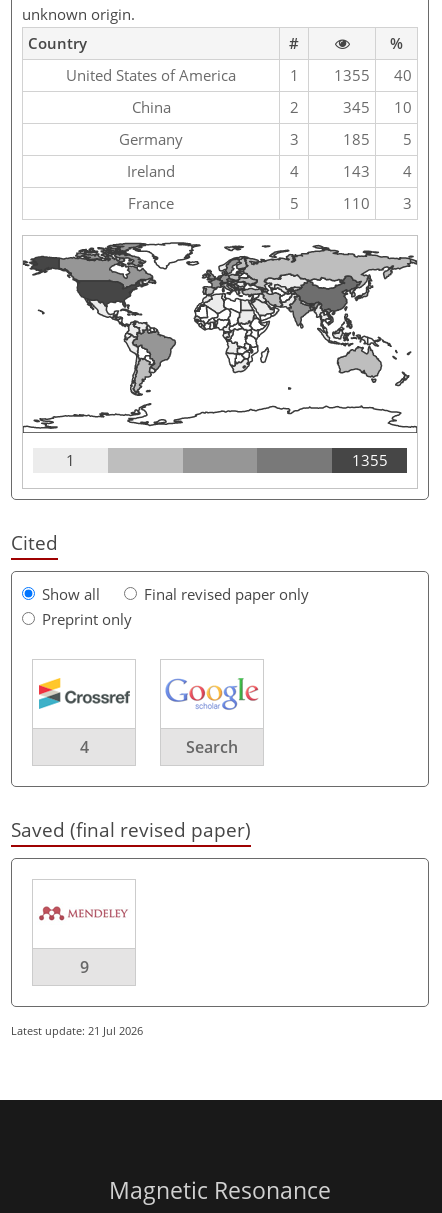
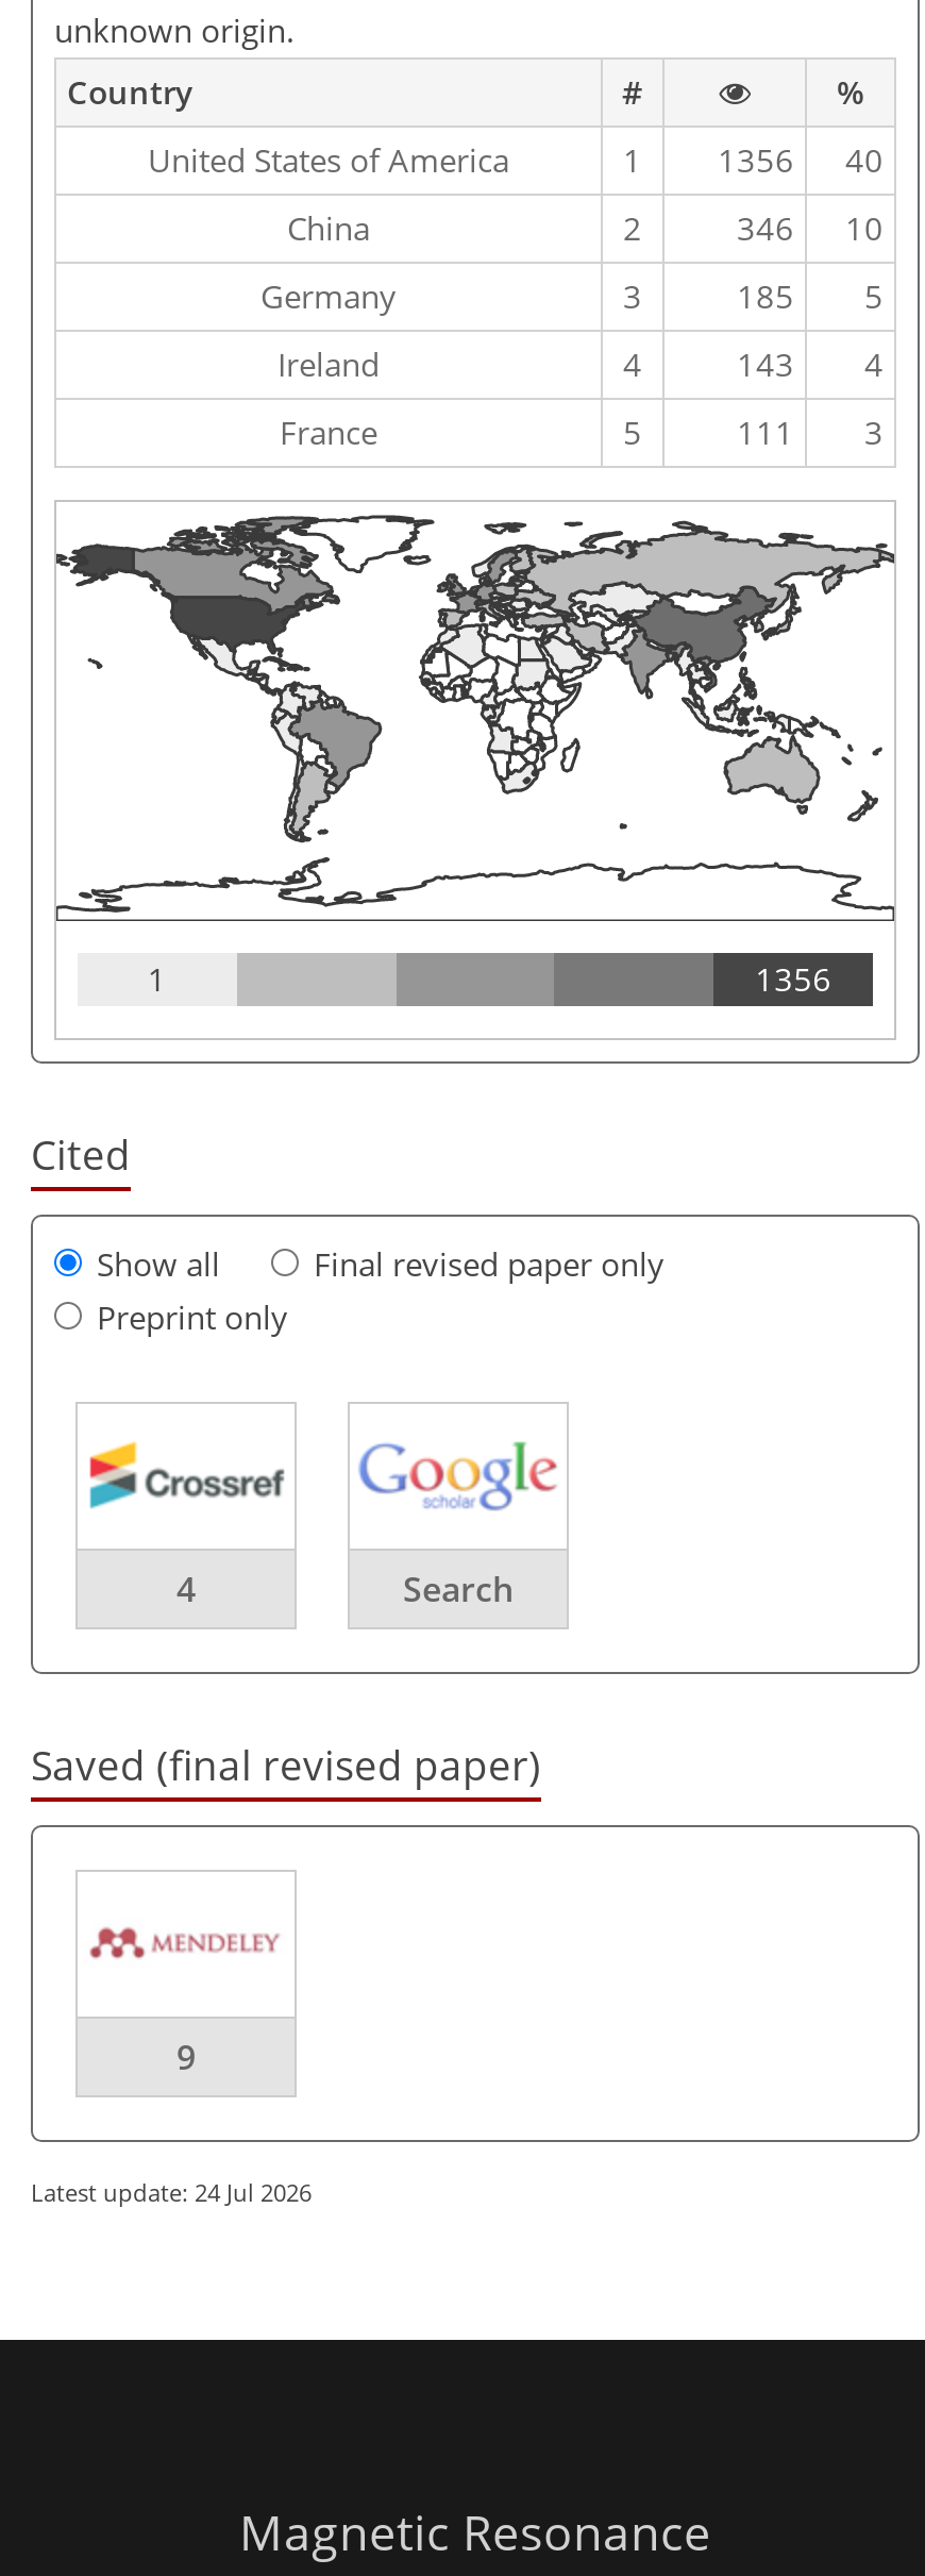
[289,64,412,84] 1 1355 40 -> [623,137,884,180] 1 1356 40
[343,96,412,116] 345 10 -> [737,205,884,248] 346 10
[343,192,412,212] 110 3 -> [737,409,884,452] 111 3
[352,449,388,469] 1355 -> [755,956,832,999] 1356
[11,1023,143,1038] Latest update: 21 Jul 2026 -> [31,2176,312,2208] Latest update: 24 Jul 2026

